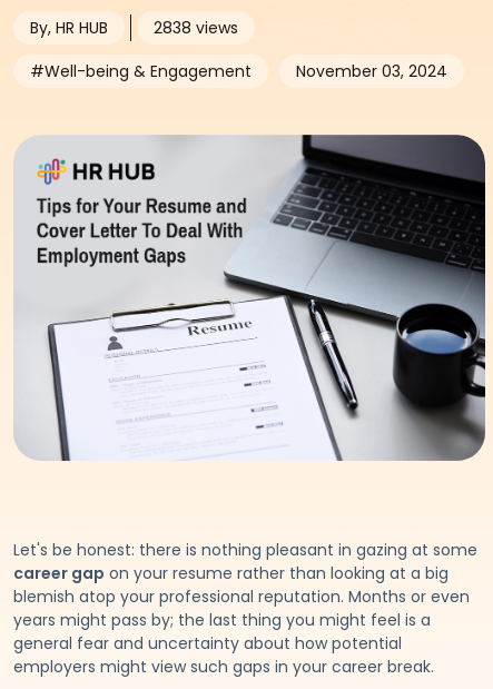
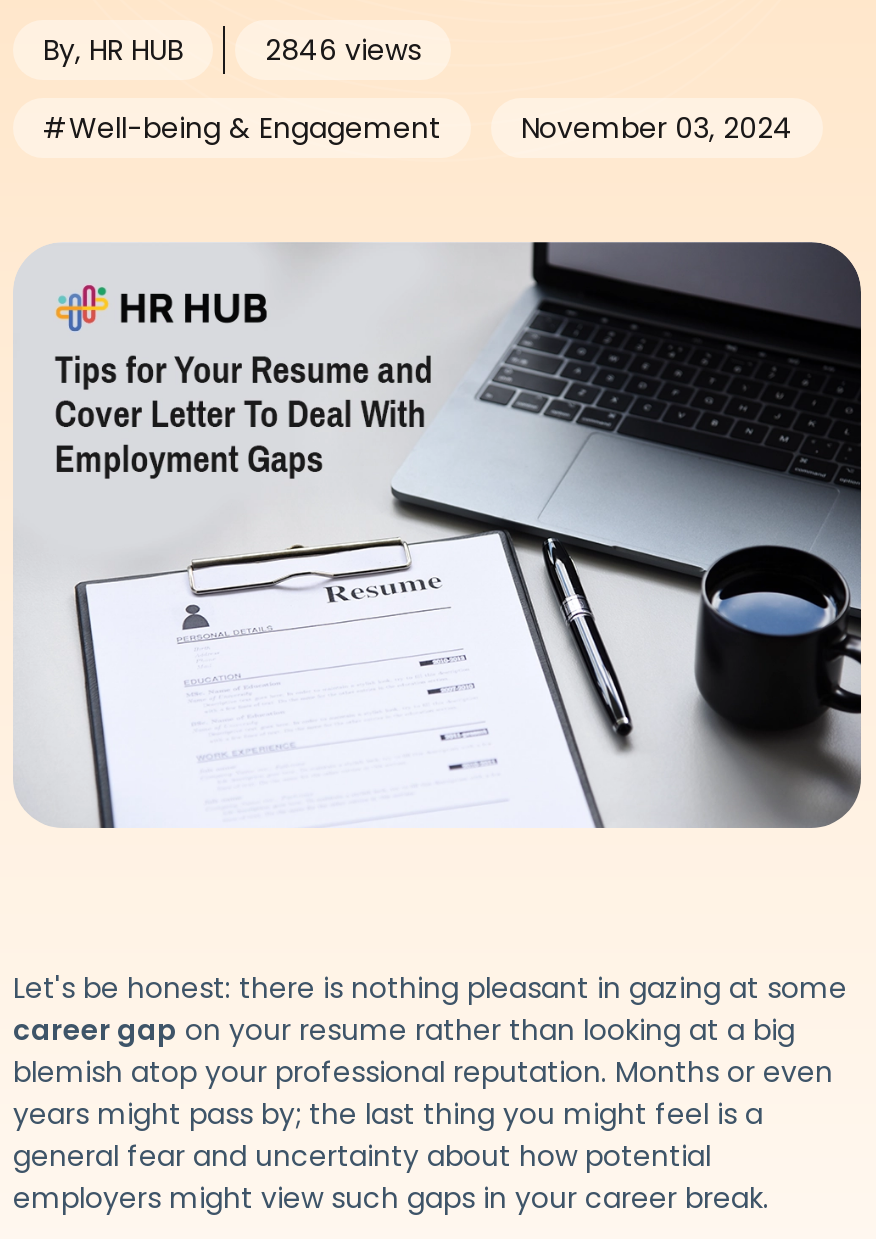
[154,17,238,39] 2838 views -> [265,30,421,70] 2846 views

